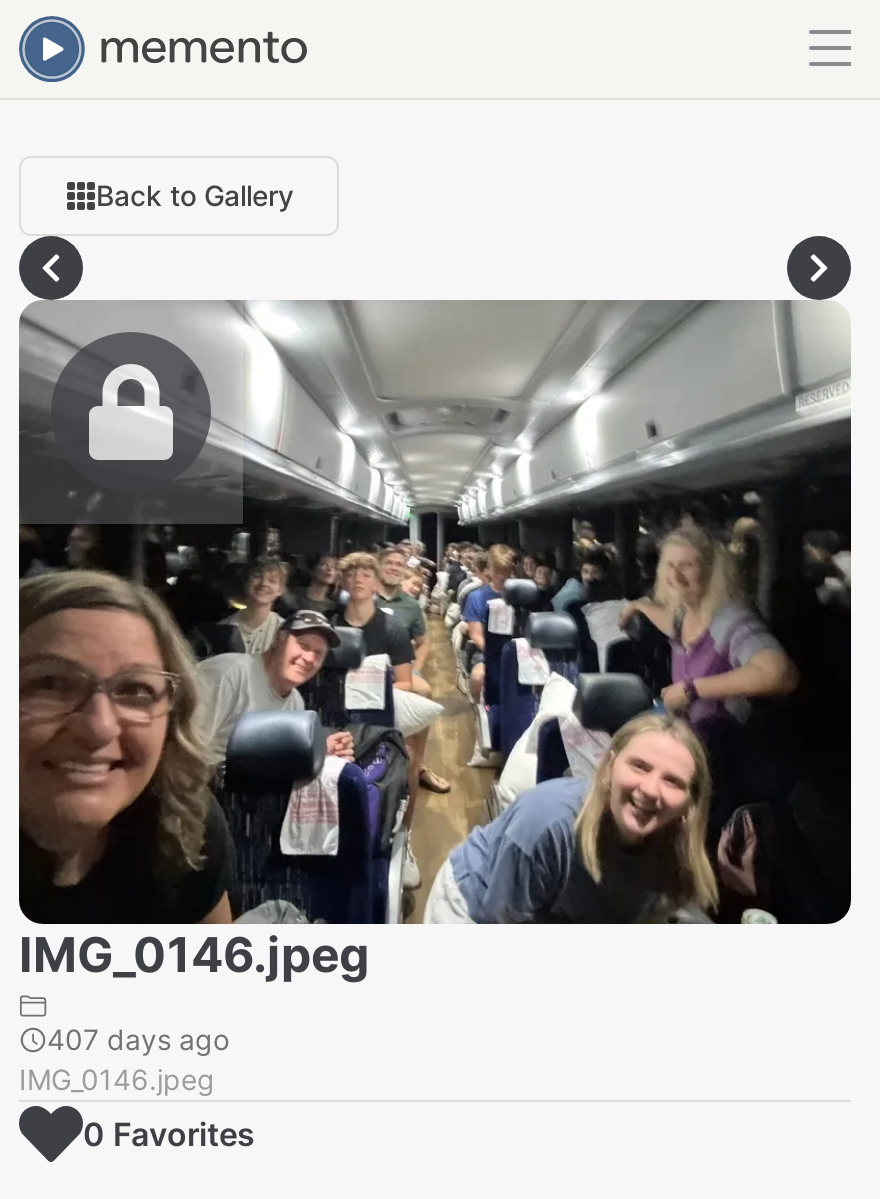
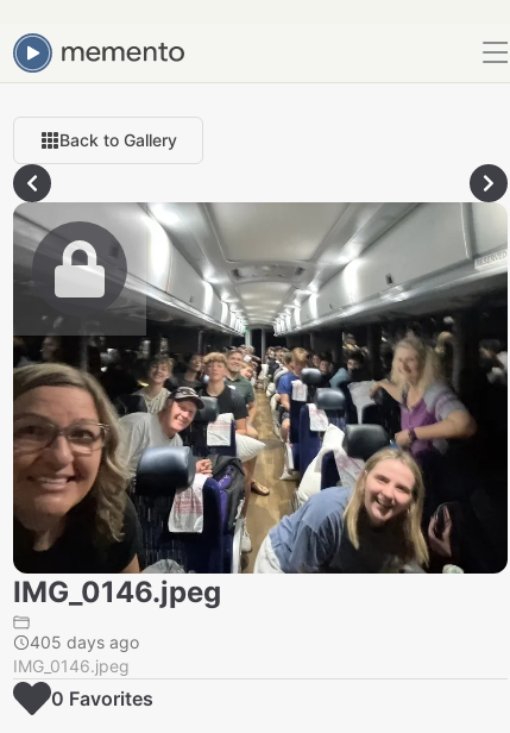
[47,1022,229,1056] 407 days ago -> [30,632,139,652] 405 days ago

